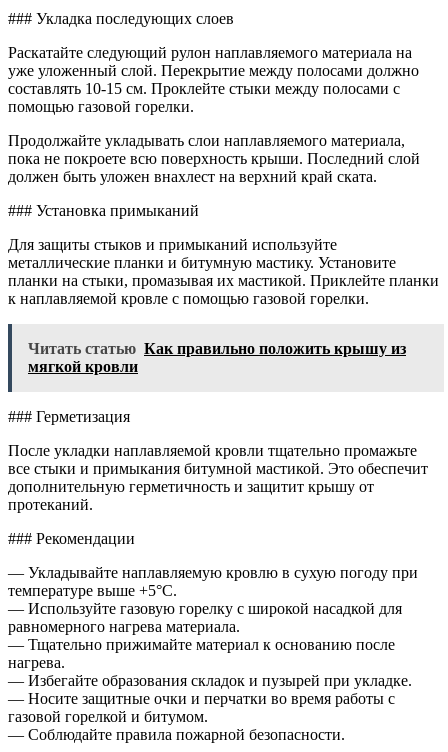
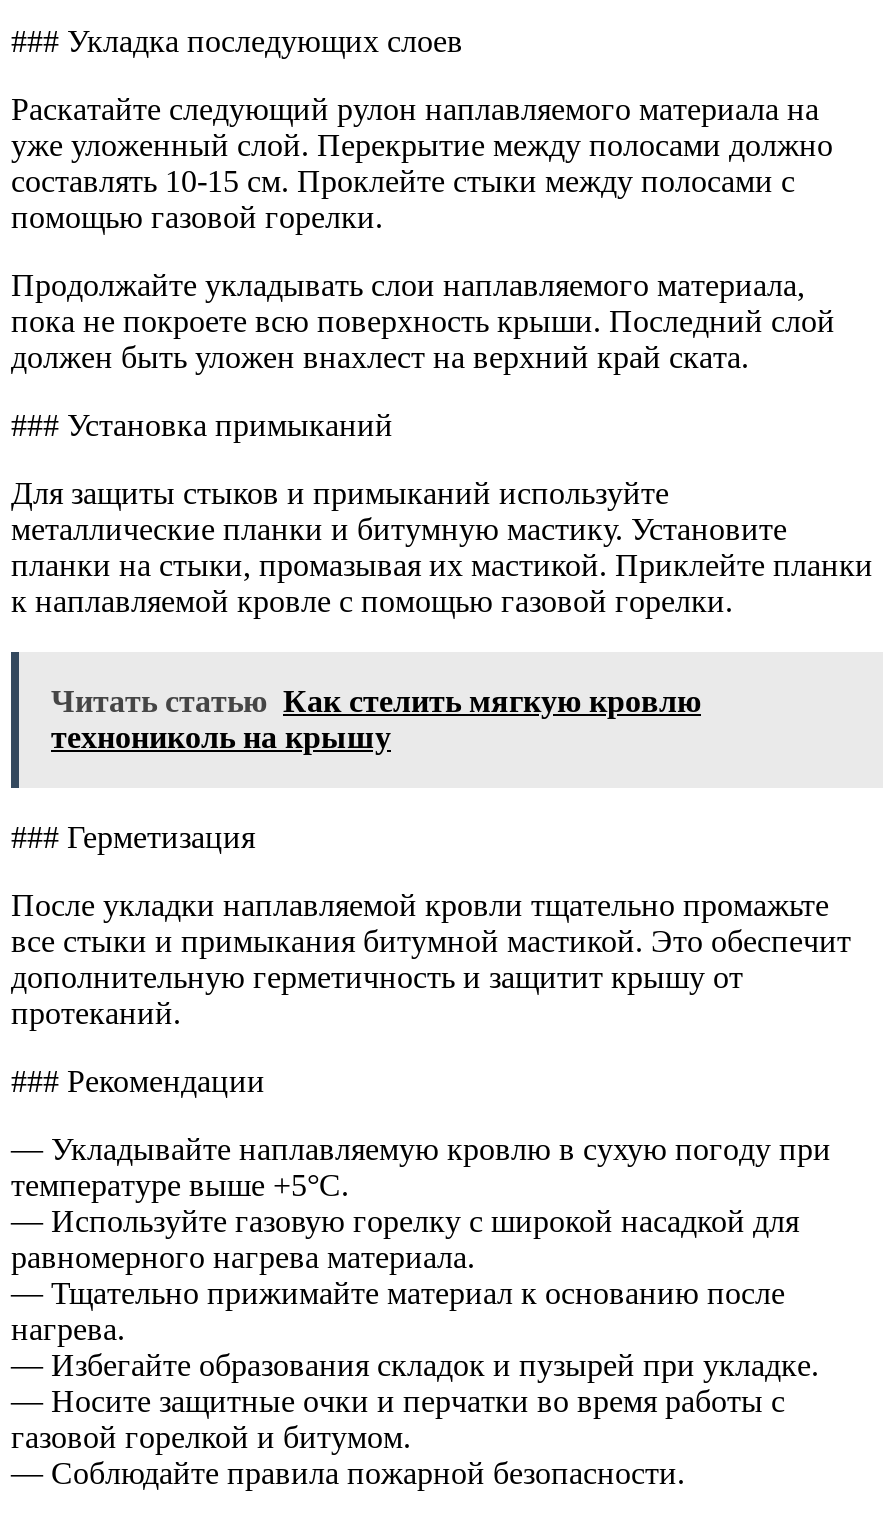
[28,340,406,375] Читать статью Как правильно положить крышу из | мягкой кровли -> [51,684,701,754] Читать статью Как стелить мягкую кровлю | технониколь на крышу

